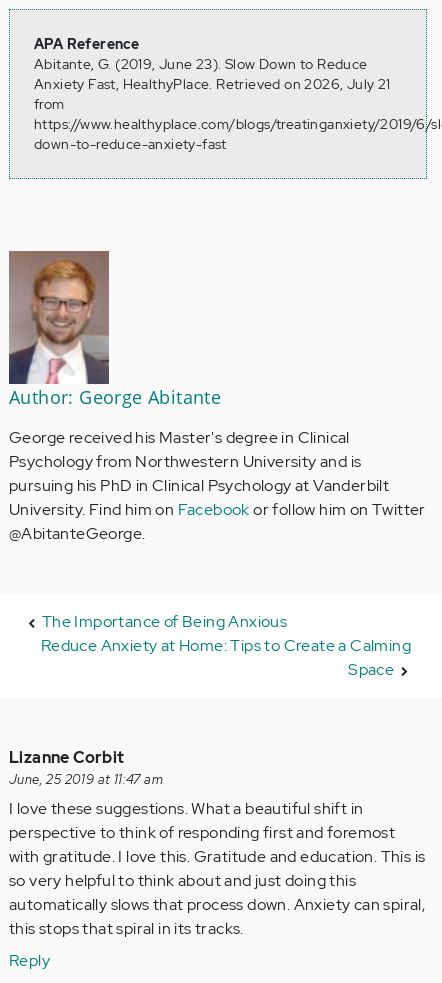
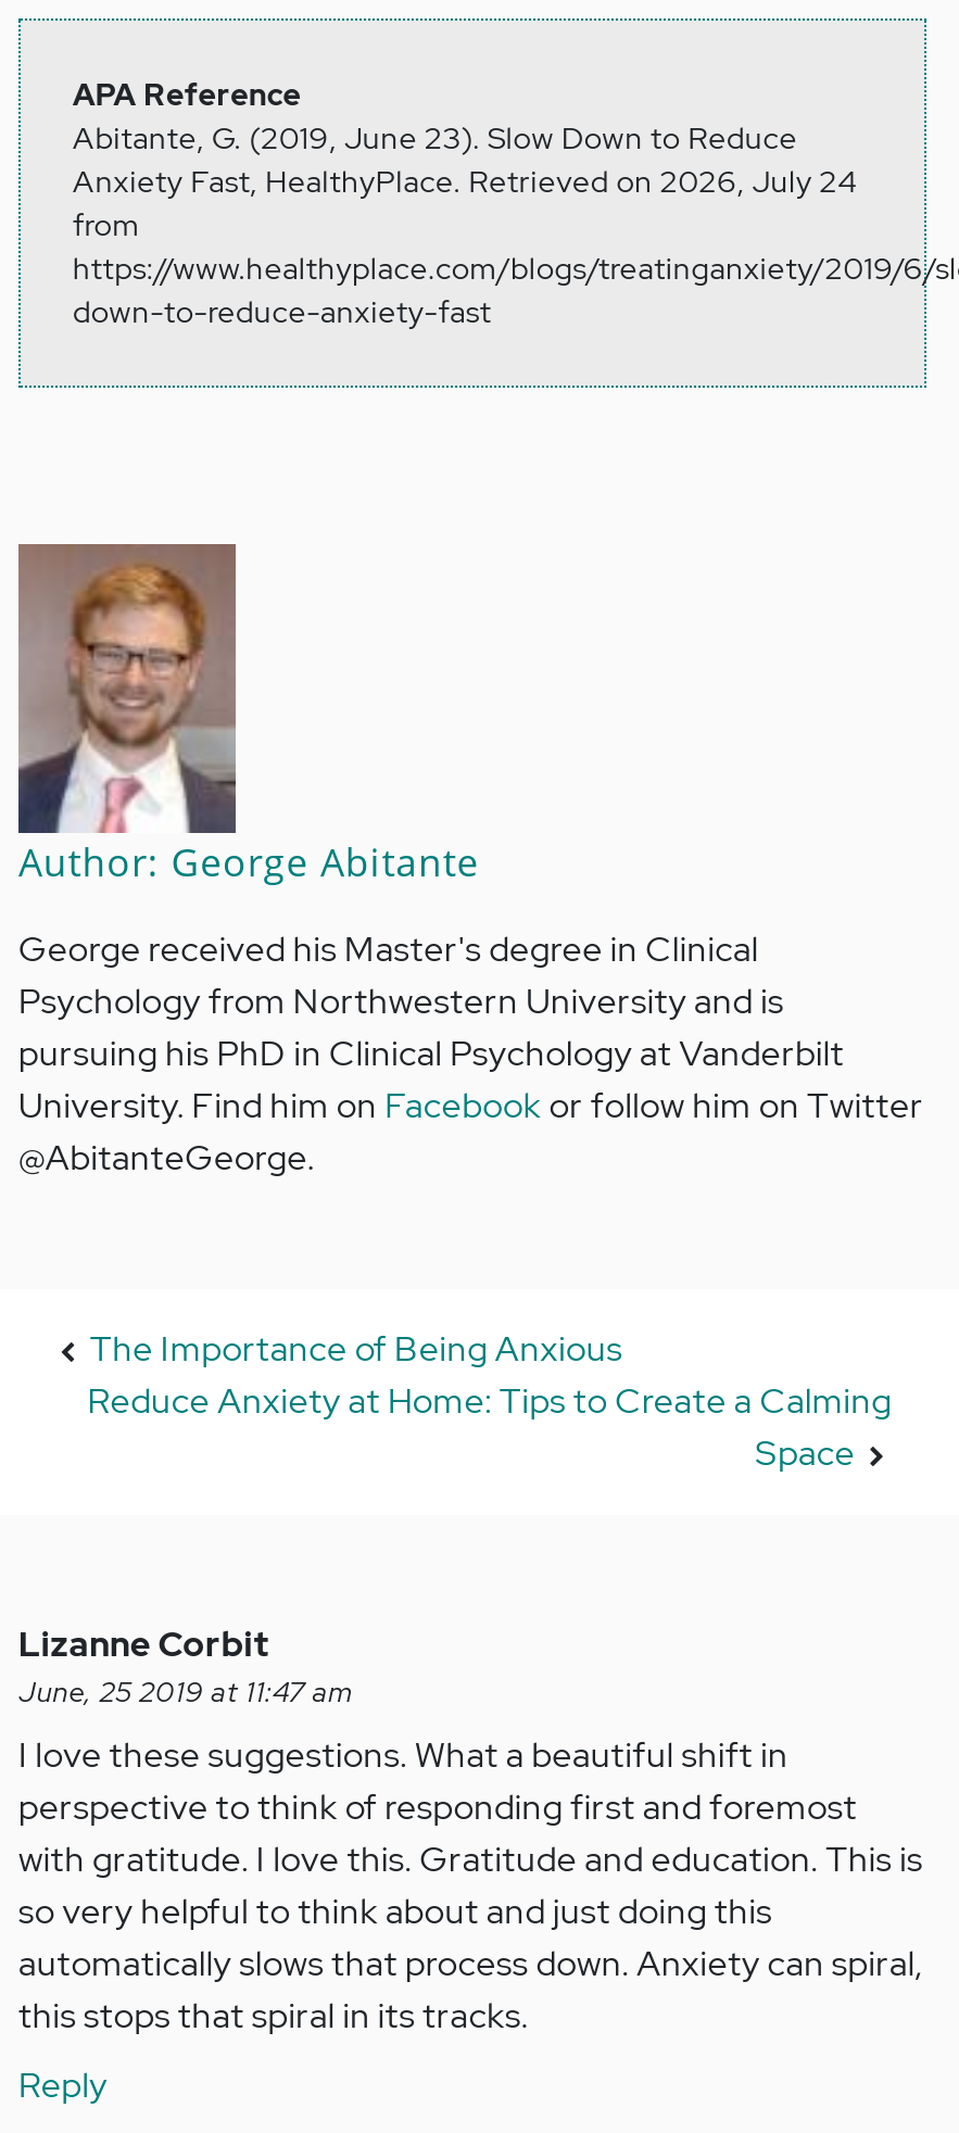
[34,75,391,93] Anxiety Fast, HealthyPlace. Retrieved on 2026, July 21 -> [73,162,858,201] Anxiety Fast, HealthyPlace. Retrieved on 2026, July 24

